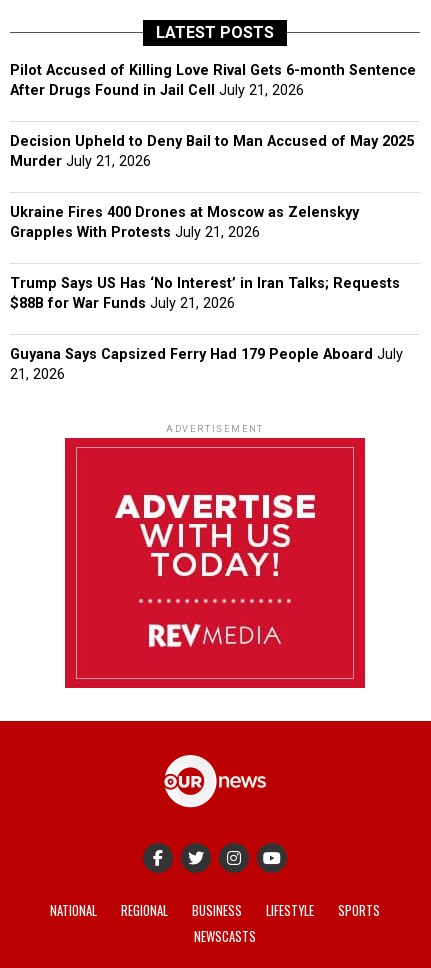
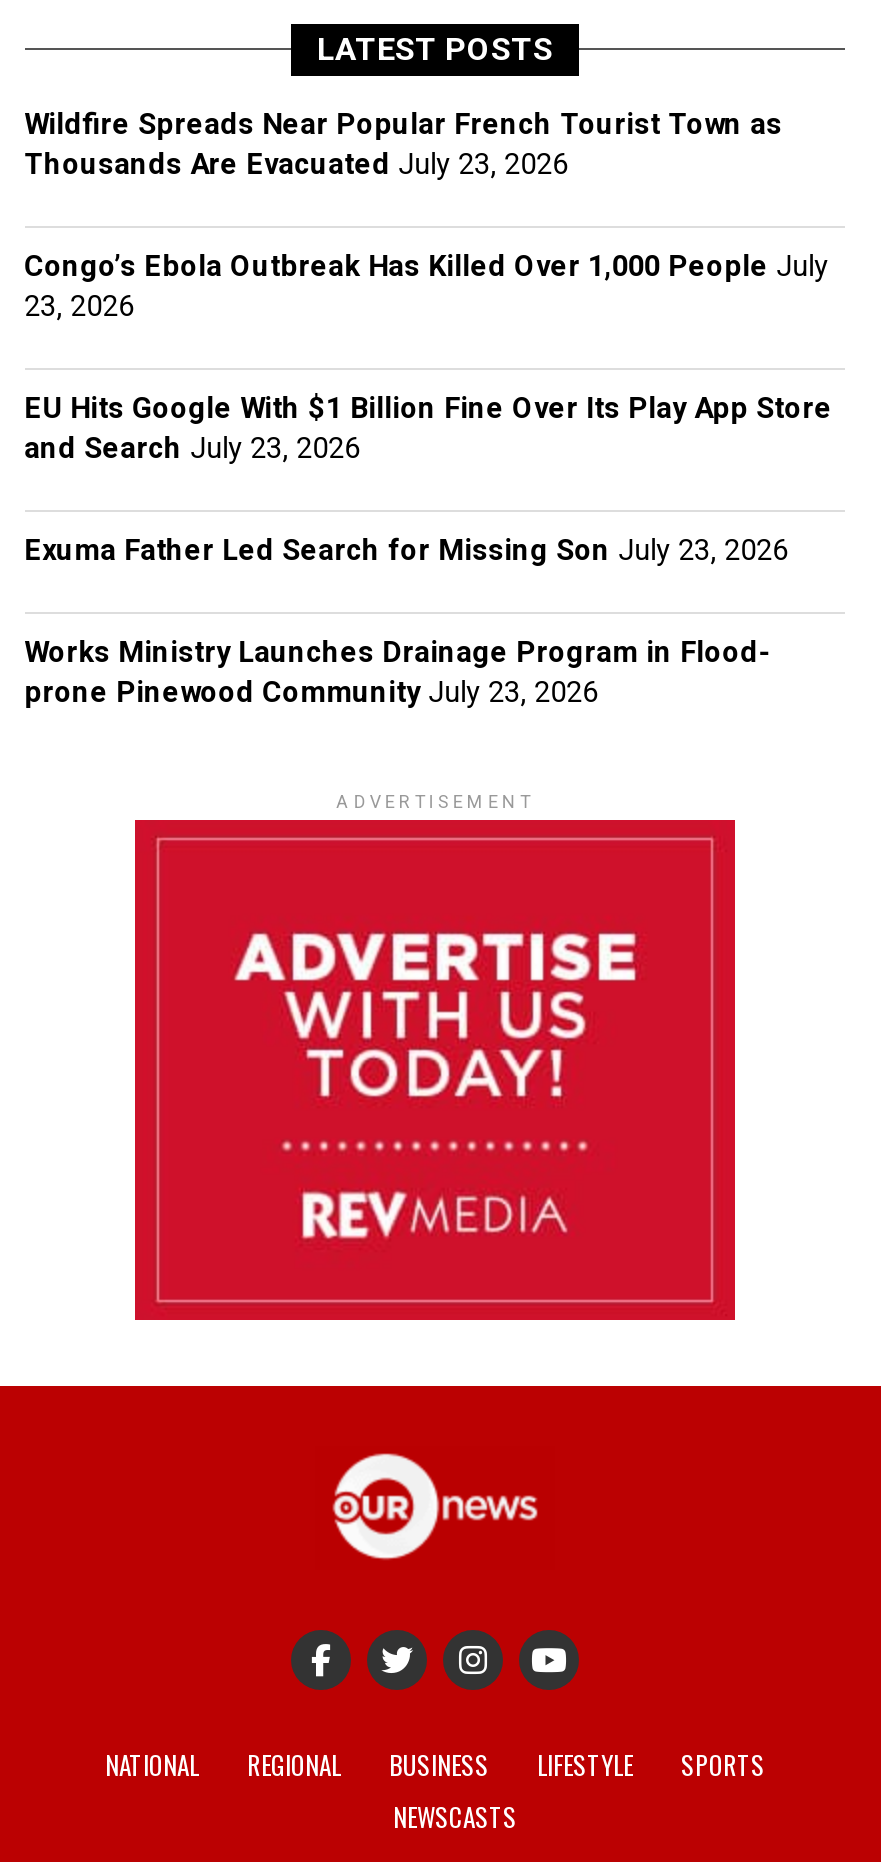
[10,62,416,99] Pilot Accused of Killing Love Rival Gets 6-month Sentence | After Drugs Found in Jail Cell July 21, 2026 -> [24,108,782,182] Wildfire Spreads Near Popular French Tourist Town as | Thousands Are Evacuated July 23, 2026
[10,133,414,170] Decision Upheld to Deny Bail to Man Accused of May 2025 | Murder July 21, 2026 -> [24,250,828,324] Congo’s Ebola Outbreak Has Killed Over 1,000 People July | 23, 2026
[10,204,359,241] Ukraine Fires 400 Drones at Moscow as Zelenskyy | Grapples With Protests July 21, 2026 -> [24,392,832,466] EU Hits Google With $1 Billion Fine Over Its Play App Store | and Search July 23, 2026
[10,275,400,312] Trump Says US Has ‘No Interest’ in Iran Talks; Requests | $88B for War Funds July 21, 2026 -> [24,534,788,568] Exuma Father Led Search for Missing Son July 23, 2026
[10,346,403,383] Guyana Says Capsized Ferry Had 179 People Aboard July | 21, 2026 -> [24,636,770,710] Works Ministry Launches Drainage Program in Flood- | prone Pinewood Community July 23, 2026

